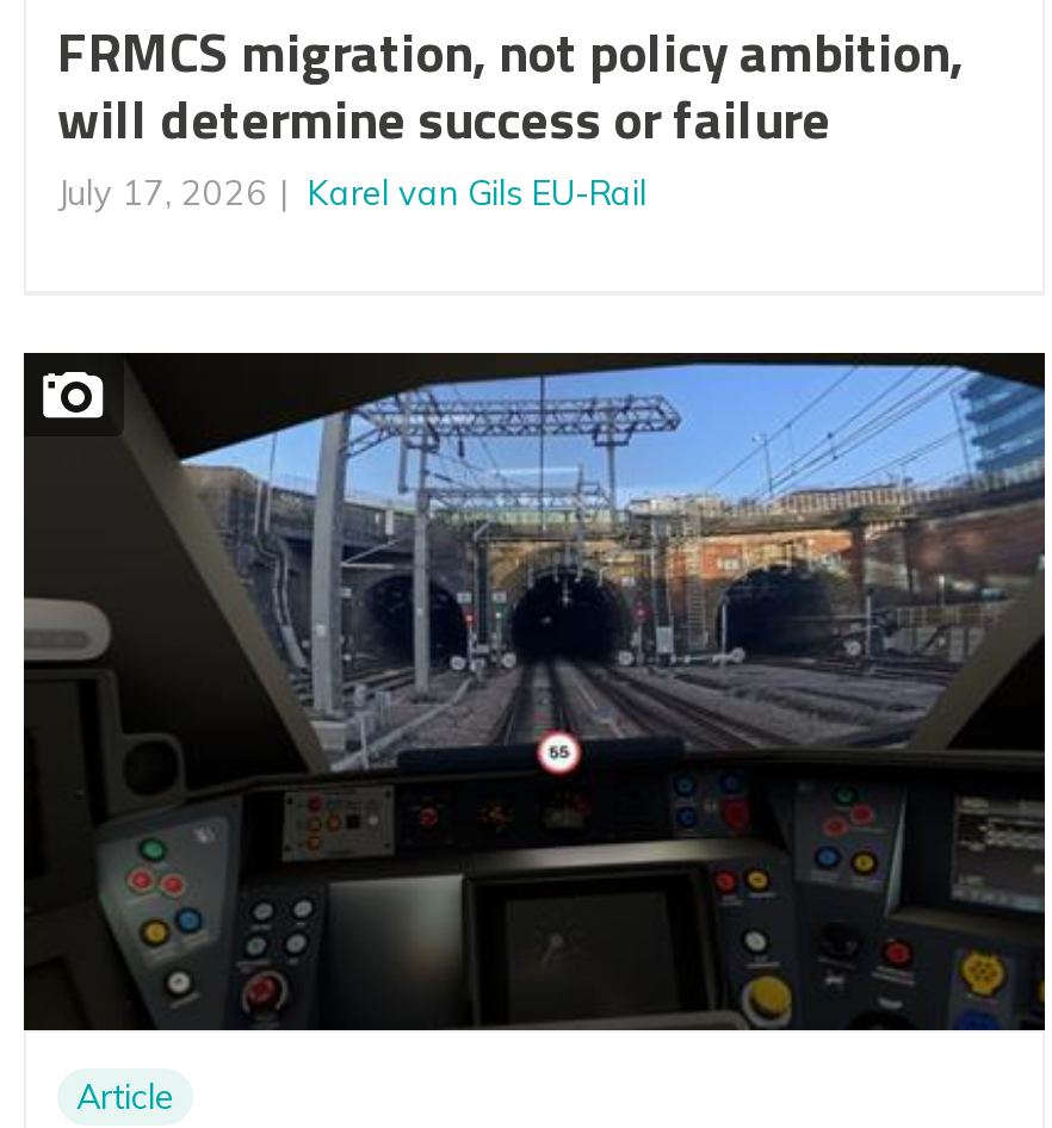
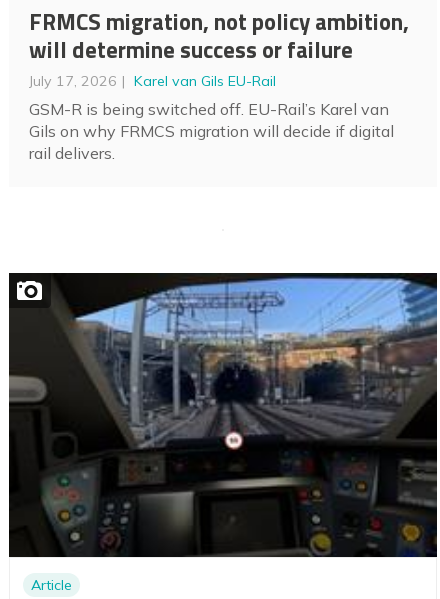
none -> [29,99,394,163] GSM-R is being switched off. EU-Rail’s Karel van | Gils on why FRMCS migration will decide if digital | rail delivers.

